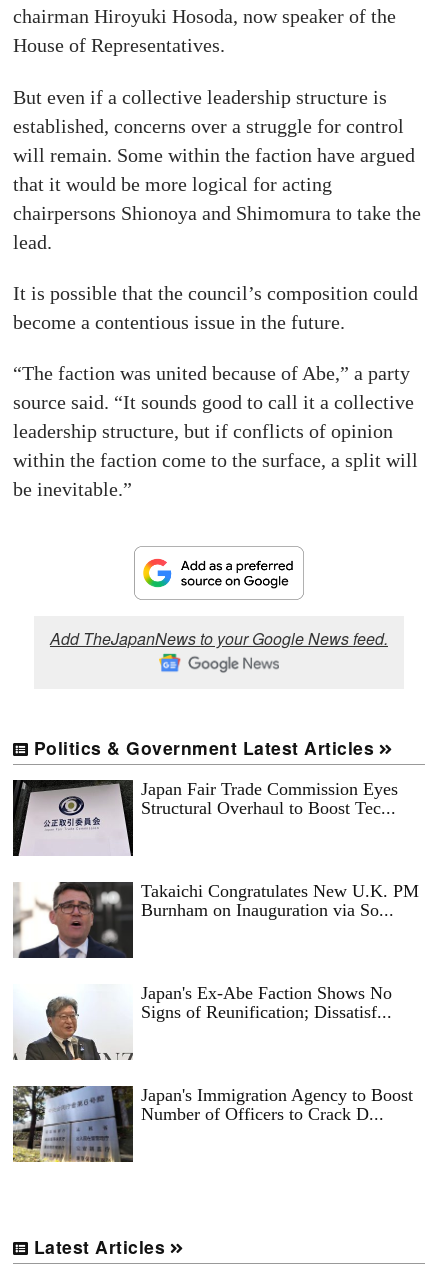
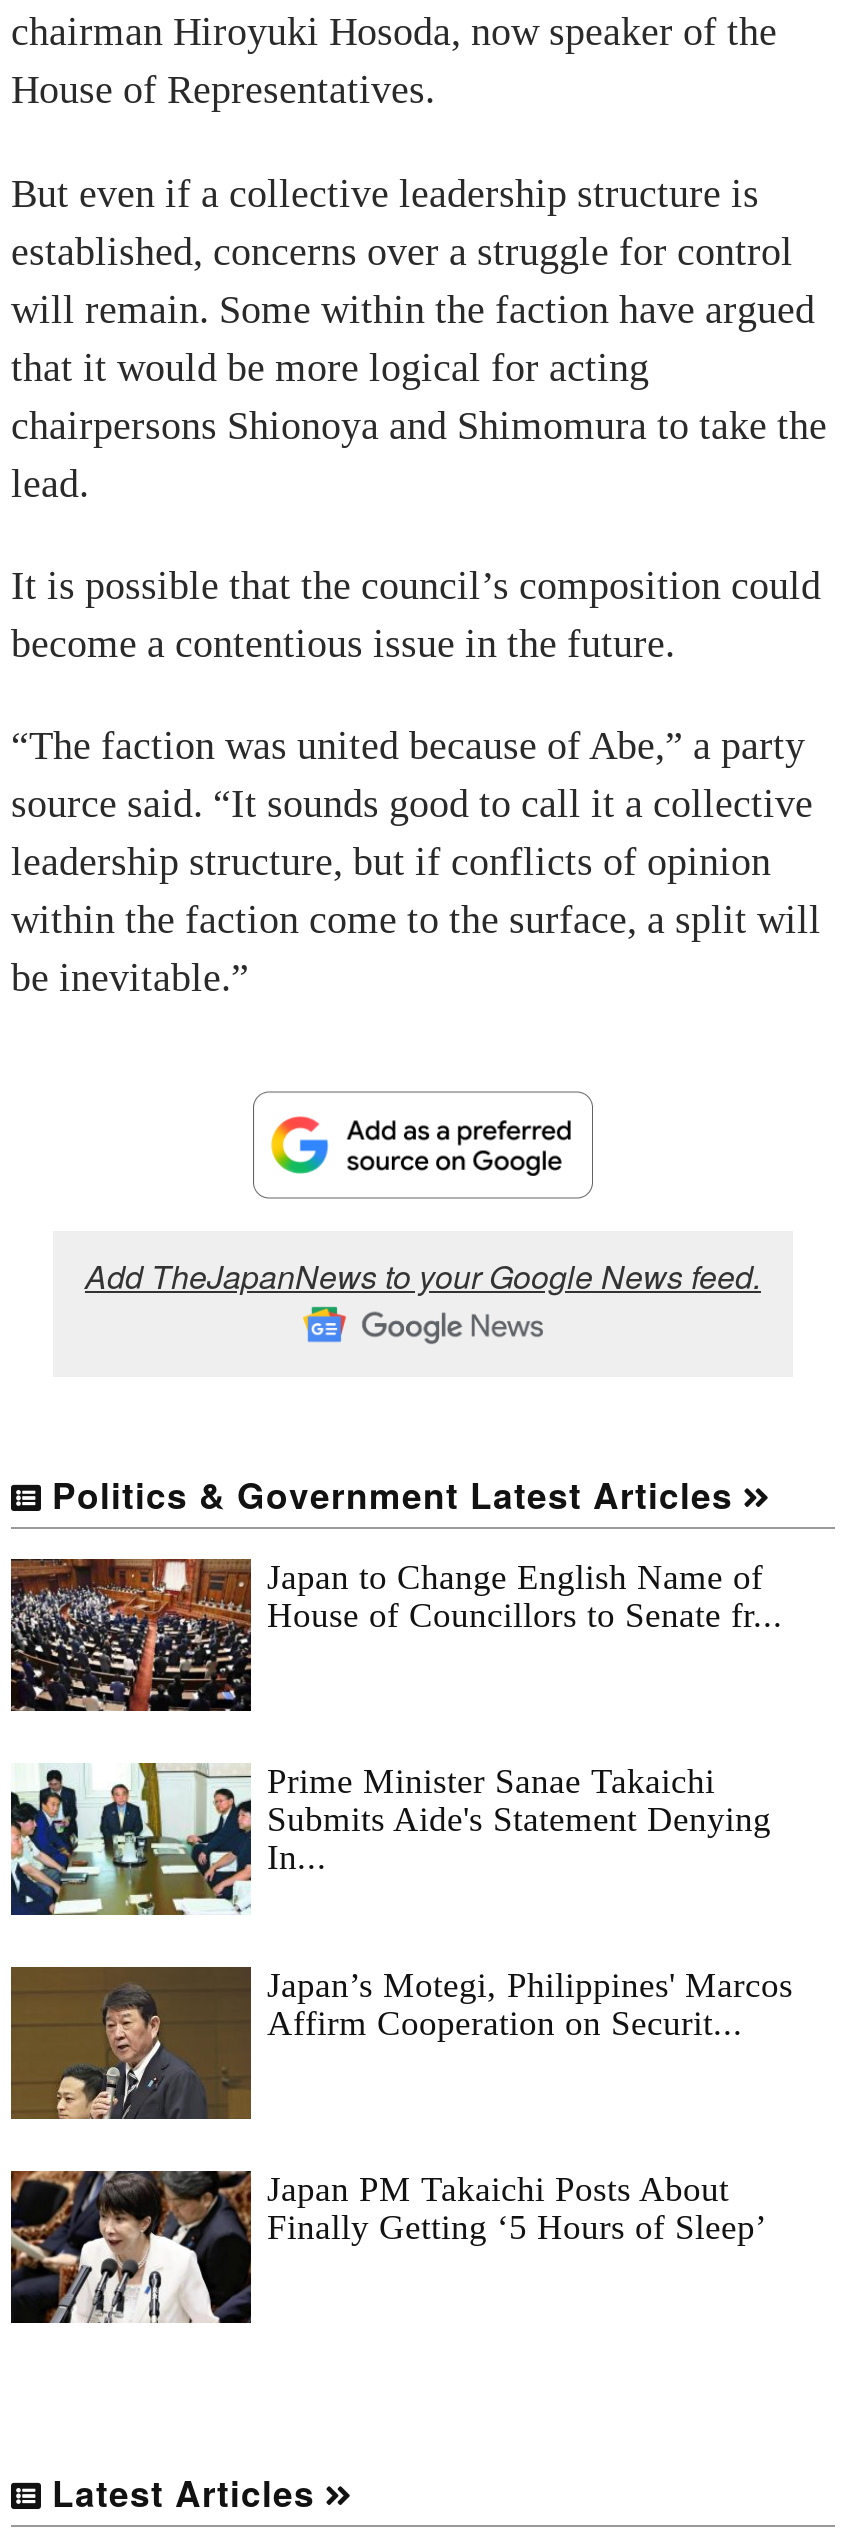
[12,779,398,857] [image] | Japan Fair Trade Commission Eyes | Structural Overhaul to Boost Tec... -> [9,1557,783,1713] [image] | Japan to Change English Name of | House of Councillors to Senate fr...
[12,881,419,959] [image] | Takaichi Congratulates New U.K. PM | Burnham on Inauguration via So... -> [9,1761,771,1917] [image] | Prime Minister Sanae Takaichi | Submits Aide's Statement Denying | In...
[13,983,392,1061] [image] | Japan's Ex-Abe Faction Shows No | Signs of Reunification; Dissatisf... -> [9,1965,793,2121] [image] | Japan’s Motegi, Philippines' Marcos | Affirm Cooperation on Securit...
[12,1085,413,1163] [image] | Japan's Immigration Agency to Boost | Number of Officers to Crack D... -> [9,2169,767,2325] [image] | Japan PM Takaichi Posts About | Finally Getting ‘5 Hours of Sleep’

